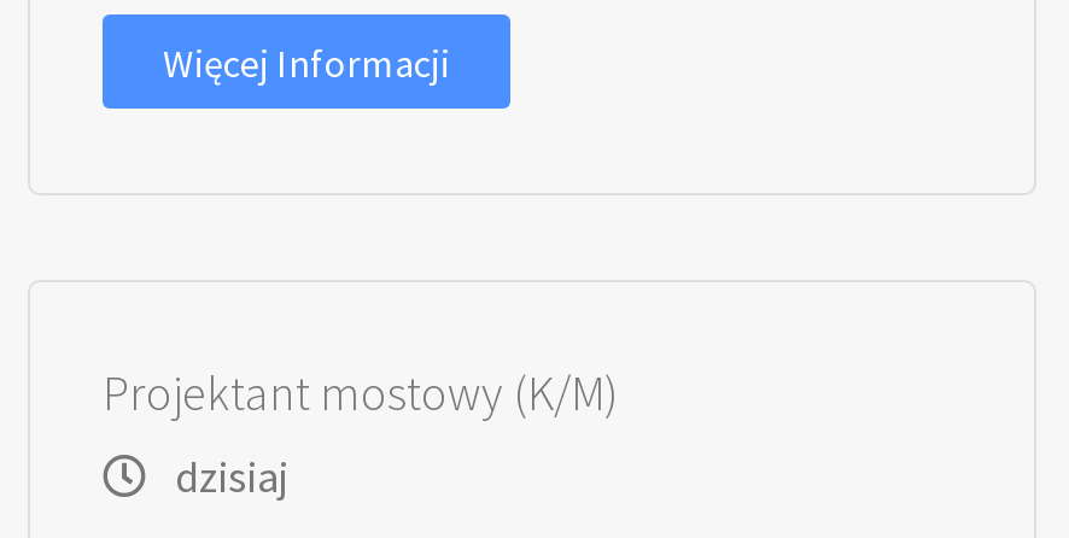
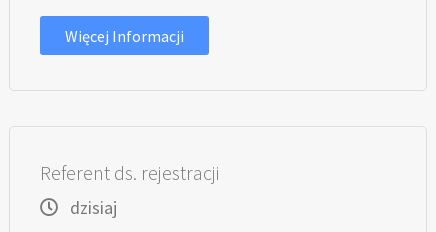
[103,362,619,422] Projektant mostowy (K/M) -> [40,160,219,185] Referent ds. rejestracji

